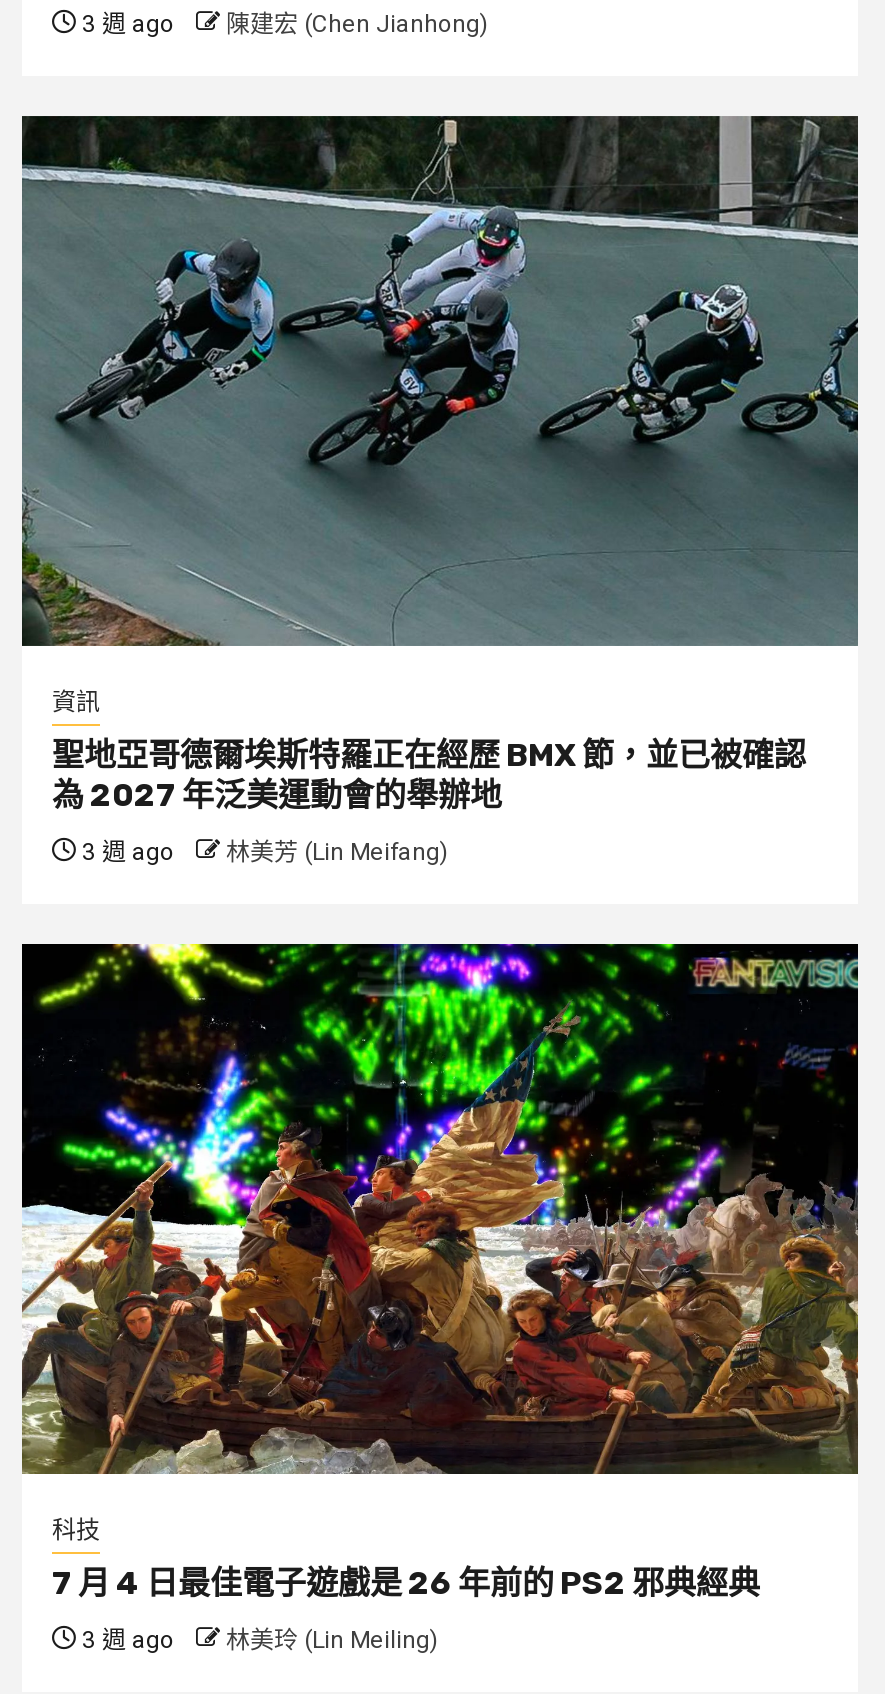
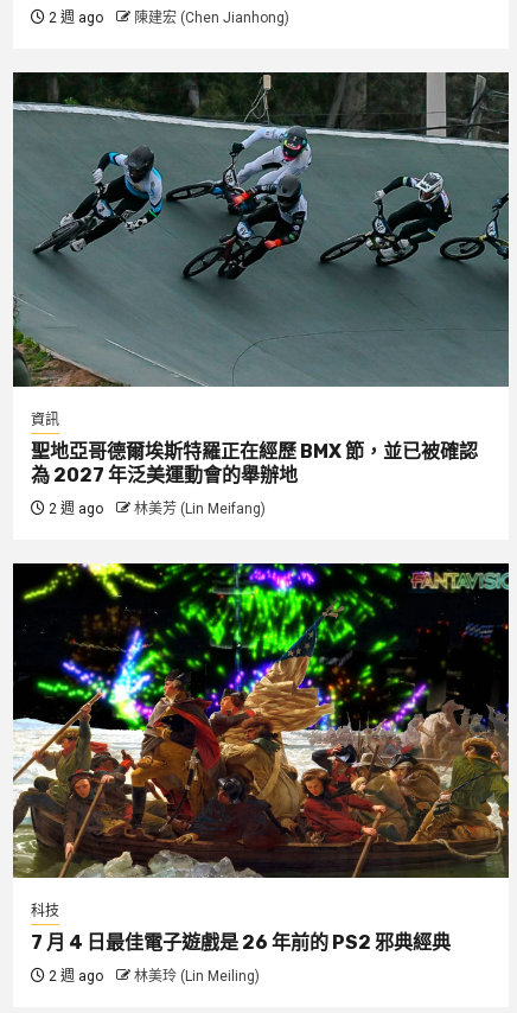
[76,10,488,38] 3 週 ago 陳建宏 (Chen Jianhong) -> [45,9,289,26] 2 週 ago 陳建宏 (Chen Jianhong)
[76,838,448,866] 3 週 ago 林美芳 (Lin Meifang) -> [45,501,266,517] 2 週 ago 林美芳 (Lin Meifang)
[76,1626,438,1654] 3 週 ago 林美玲 (Lin Meiling) -> [45,968,260,985] 2 週 ago 林美玲 (Lin Meiling)

